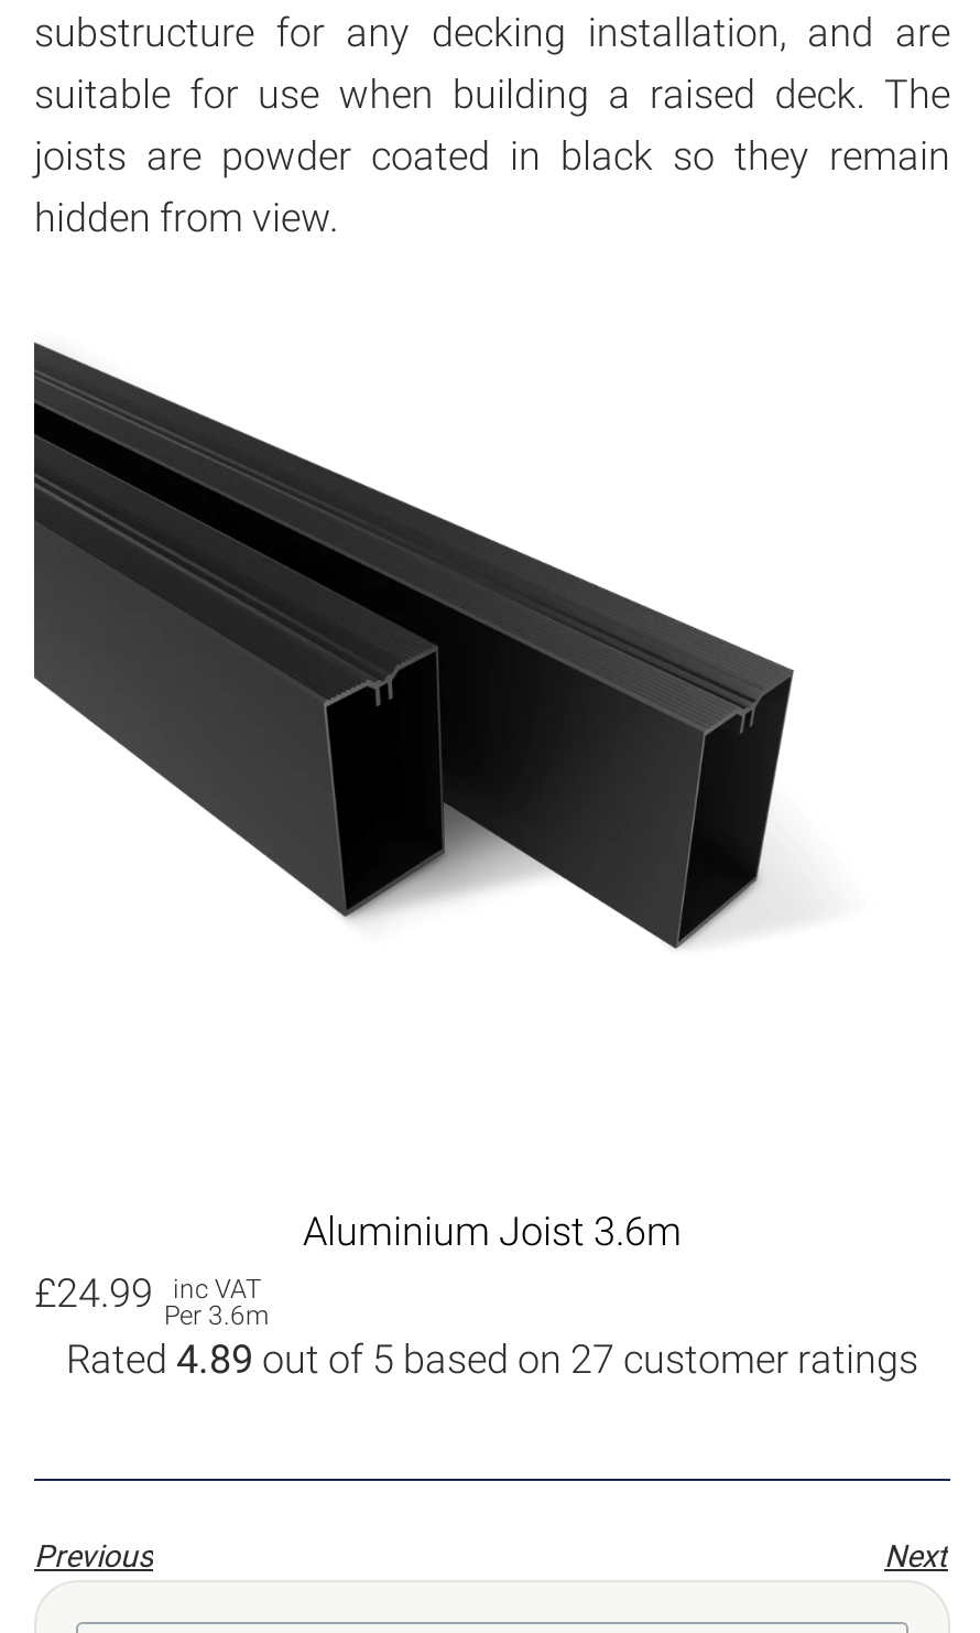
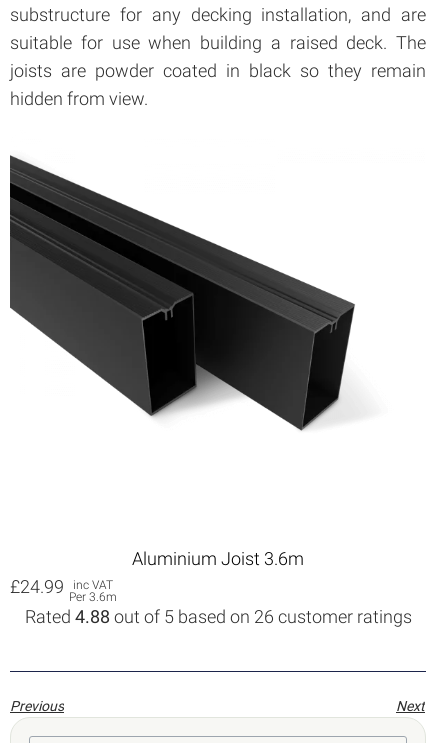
[66,1335,918,1381] Rated 4.89 out of 5 based on 27 customer ratings -> [24,606,411,627] Rated 4.88 out of 5 based on 26 customer ratings

